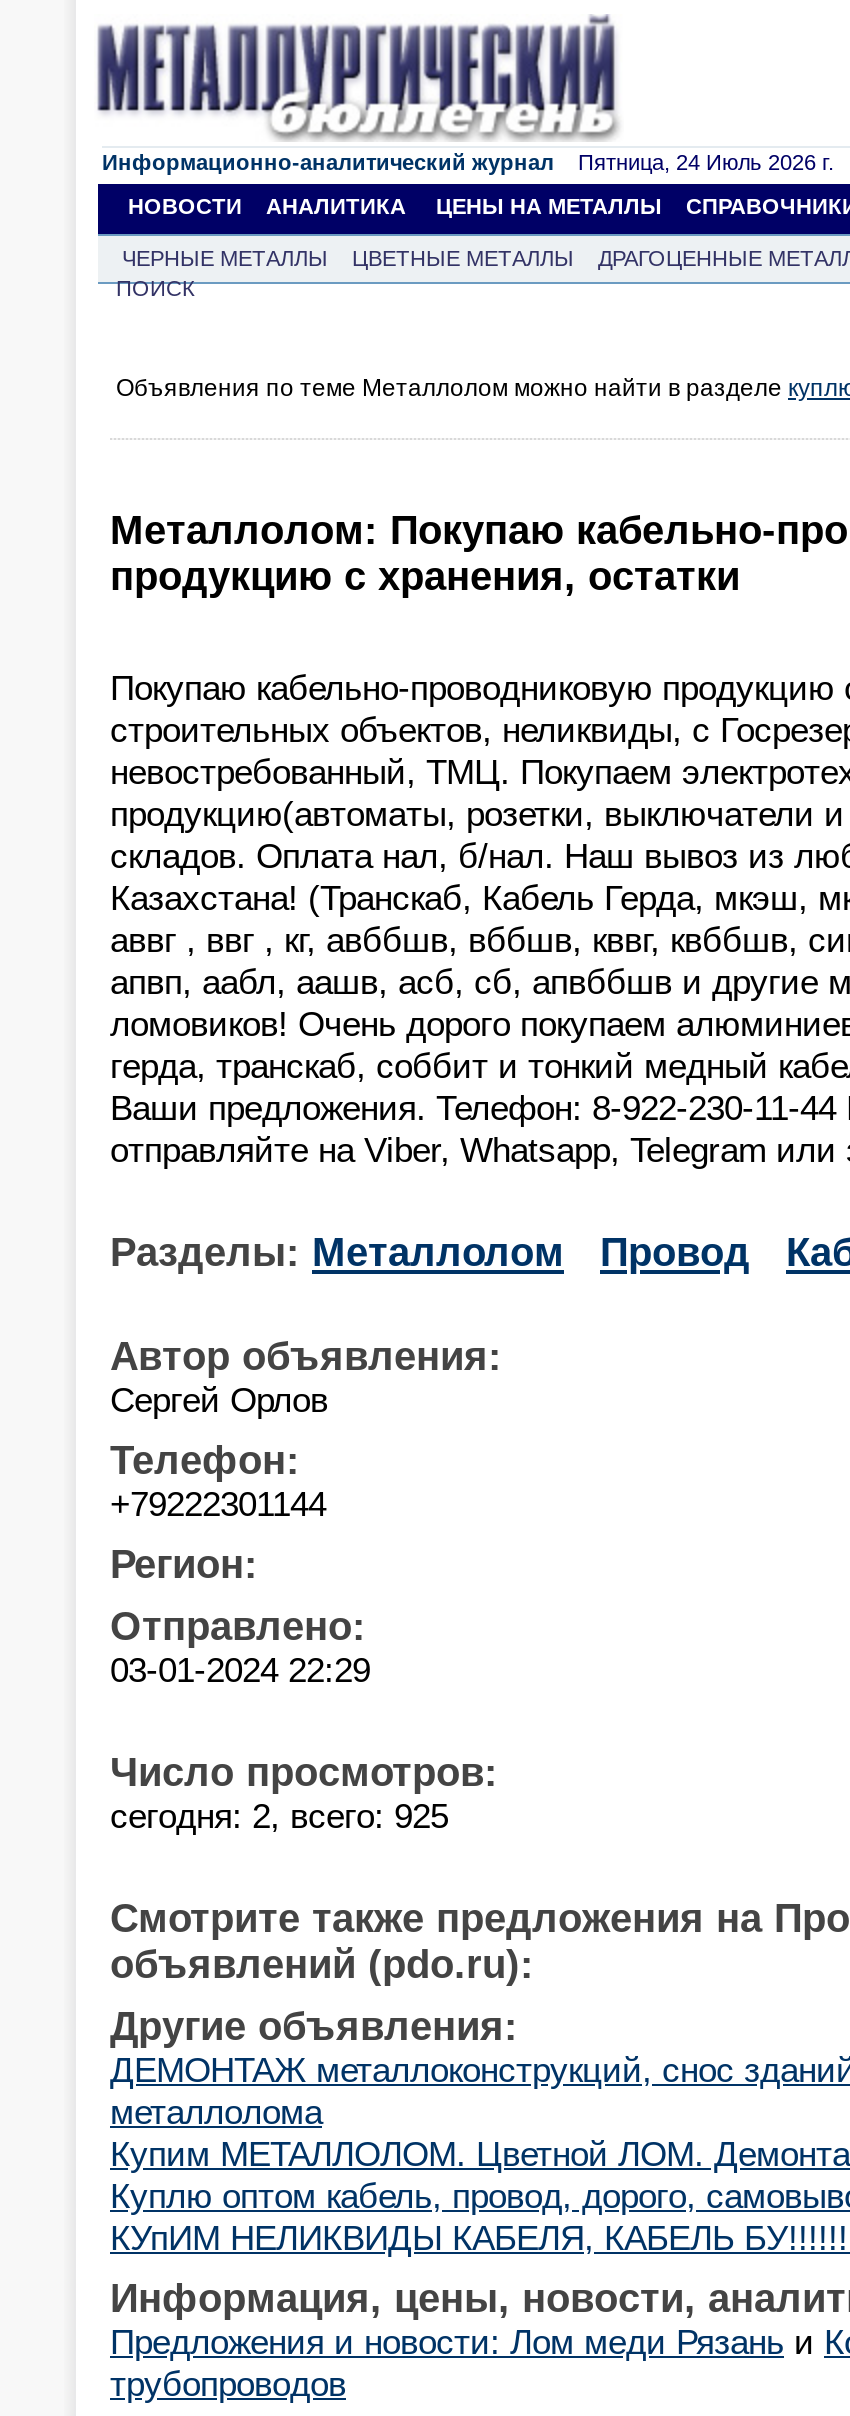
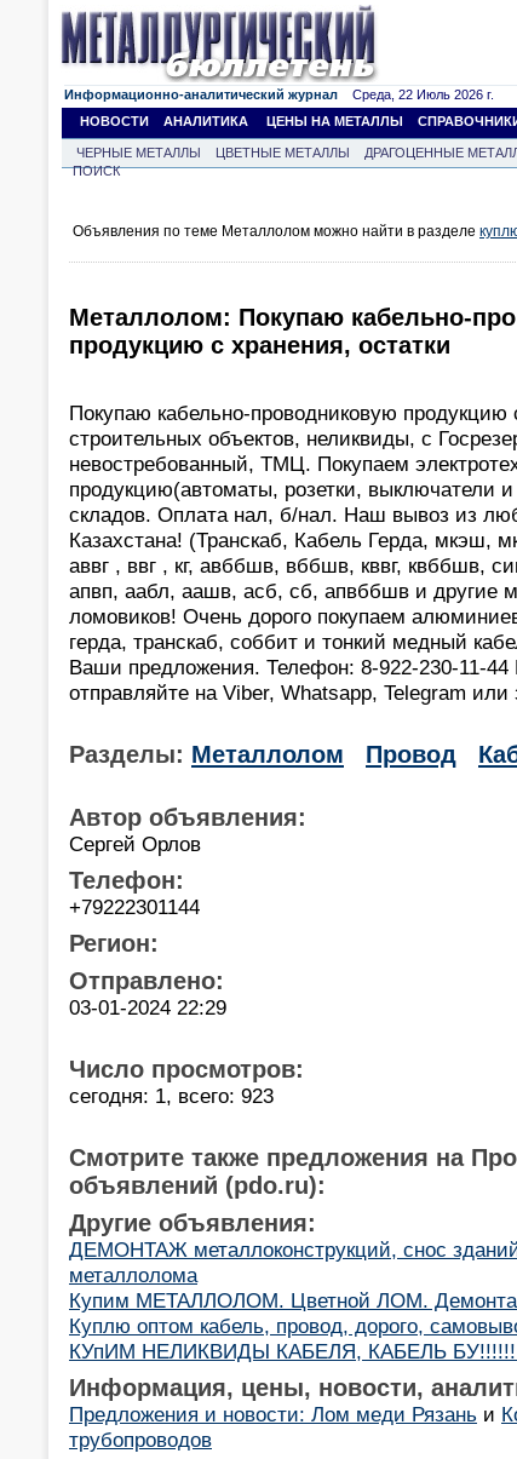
[102,150,834,174] Информационно-аналитический журнал Пятница, 24 Июль 2026 г. -> [64,87,494,102] Информационно-аналитический журнал Среда, 22 Июль 2026 г.
[110,1796,448,1836] сегодня: 2, всего: 925 -> [69,1083,274,1108] сегодня: 1, всего: 923

